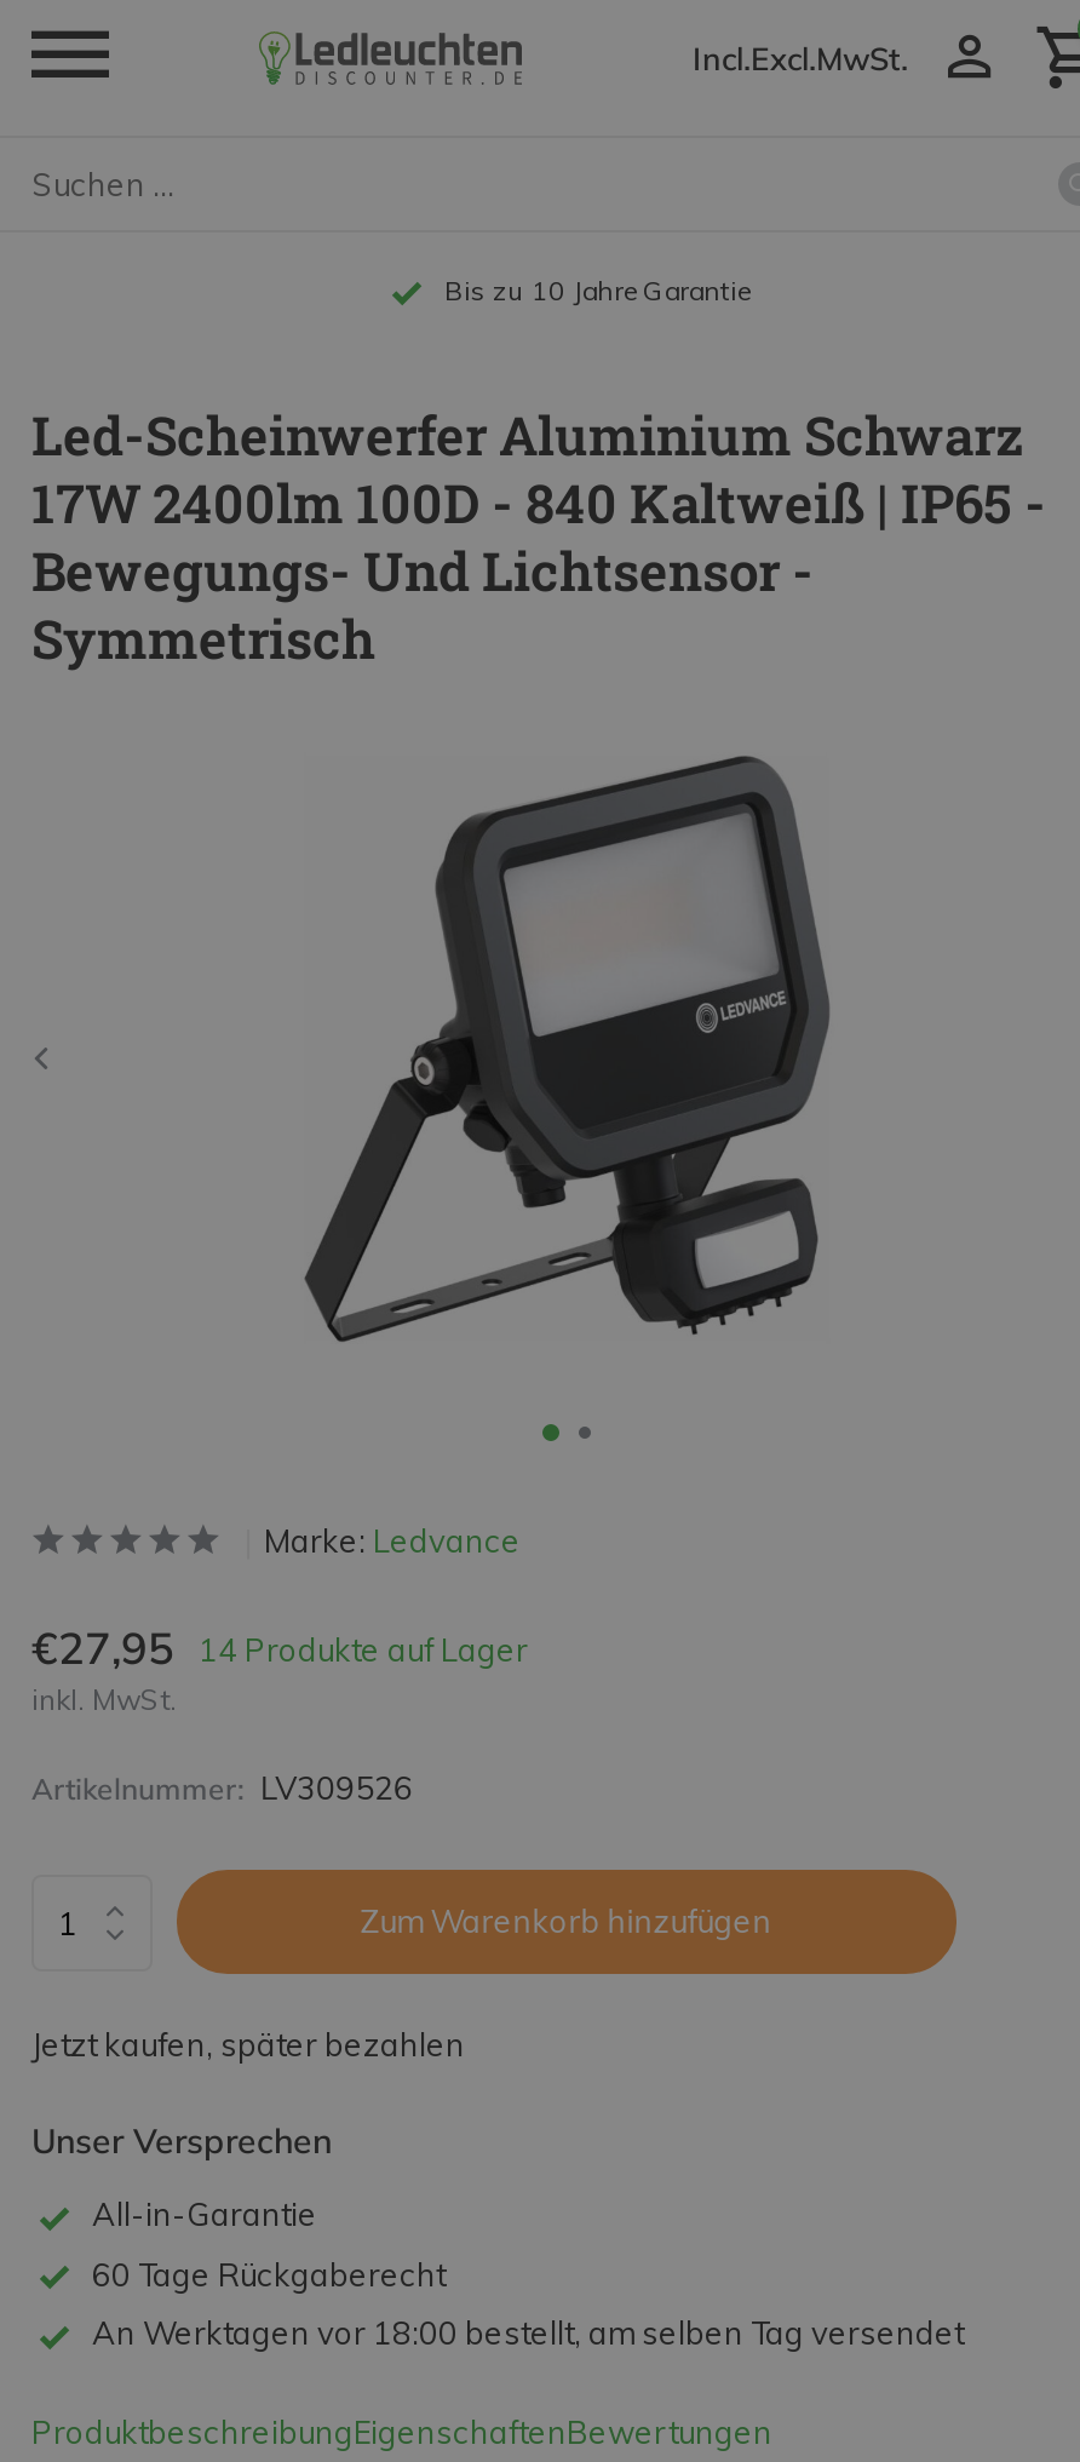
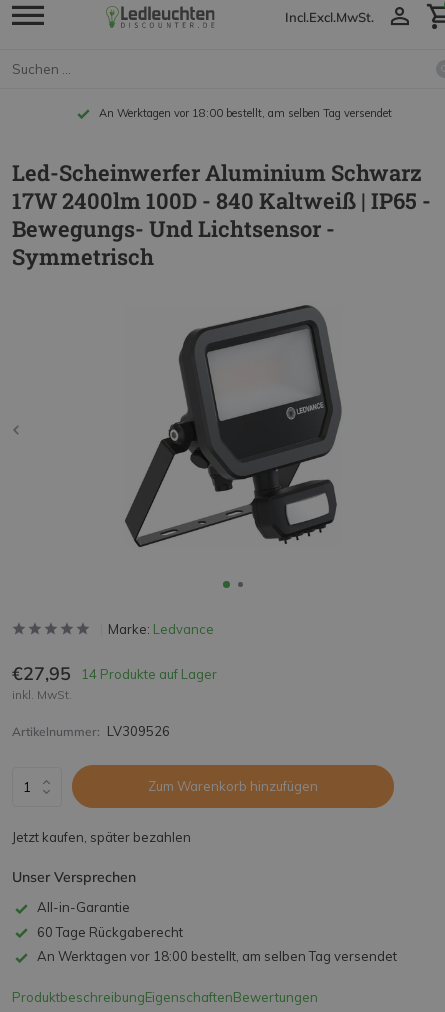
[437,273,749,307] Bis zu 10 Jahre Garantie -> [96,106,392,120] An Werktagen vor 18:00 bestellt, am selben Tag versendet

